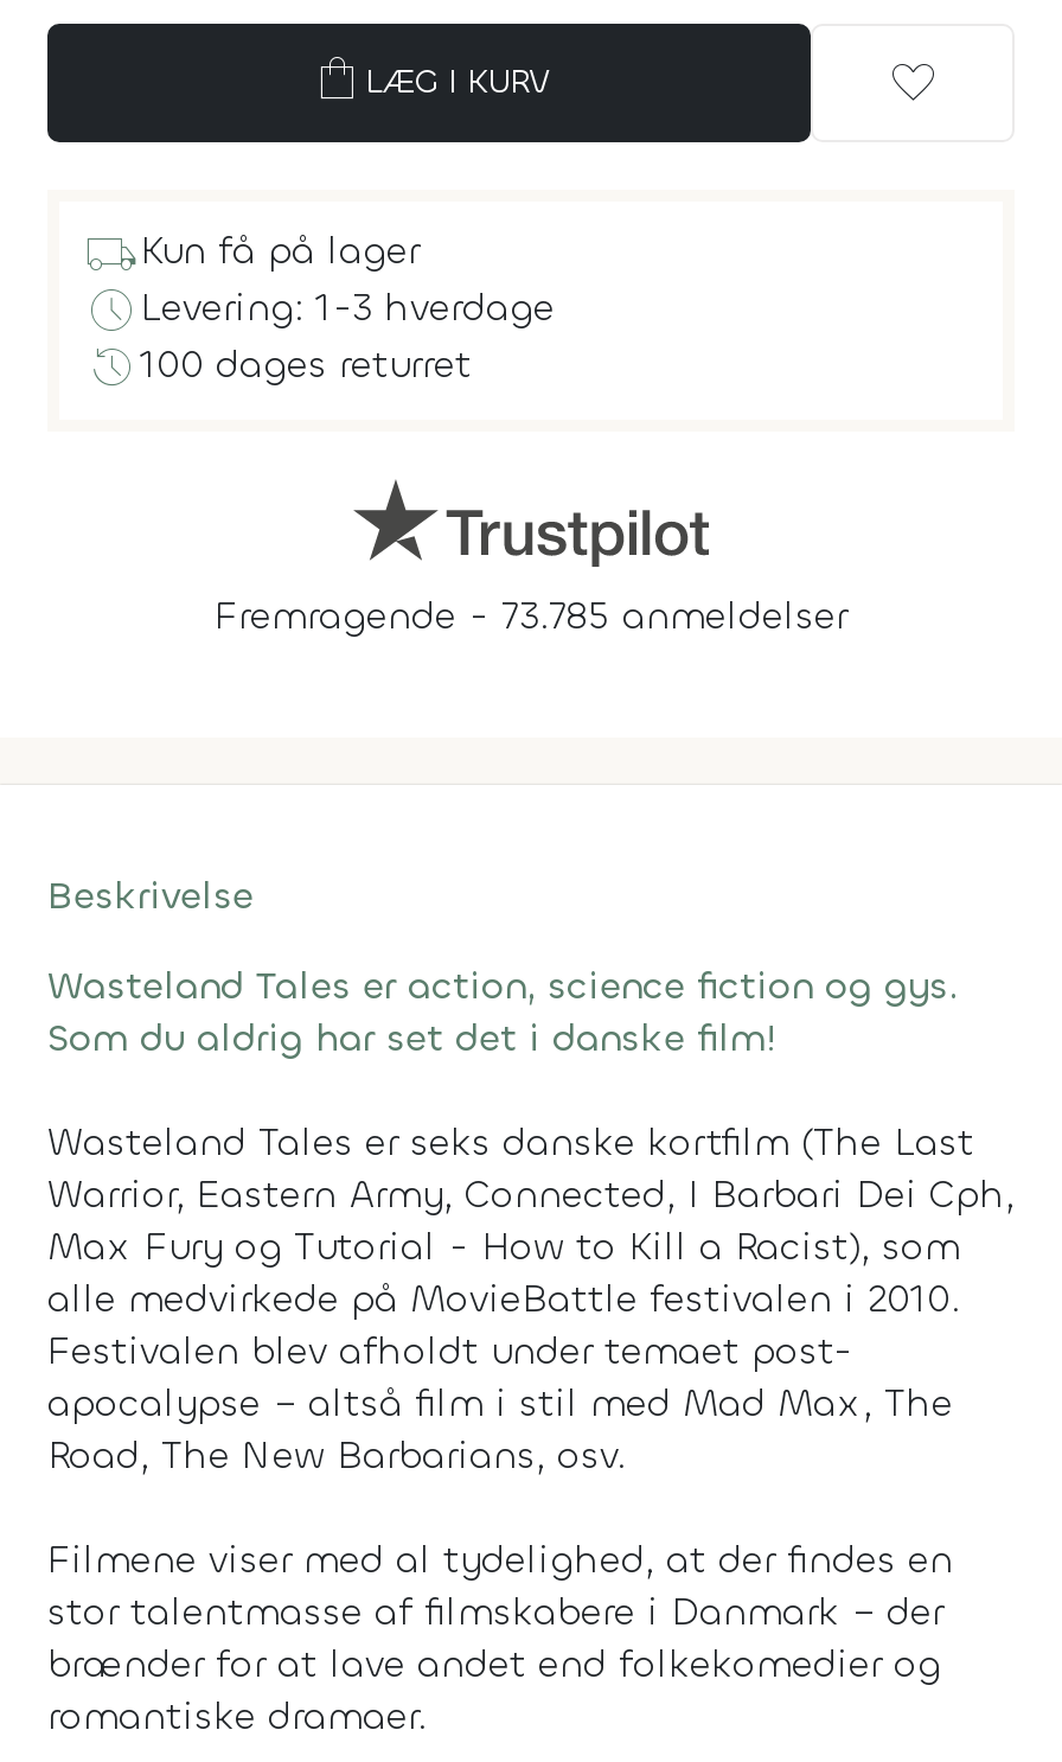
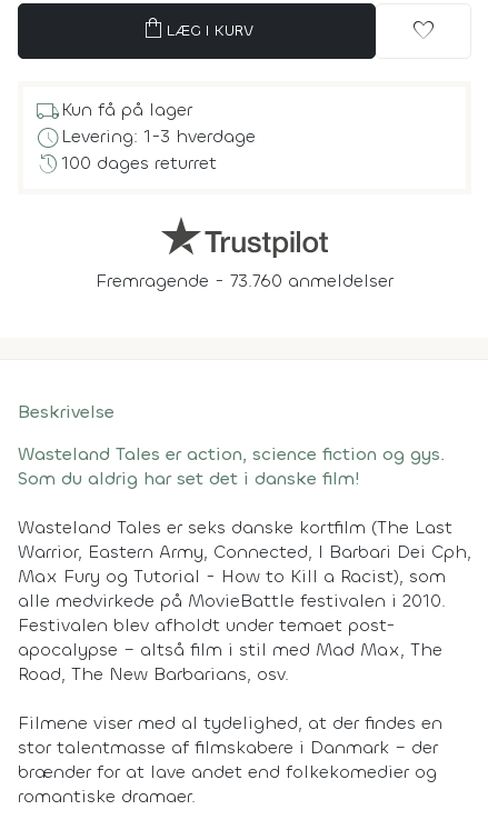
[215,590,847,640] Fremragende - 73.785 anmeldelser -> [96,269,394,292] Fremragende - 73.760 anmeldelser

